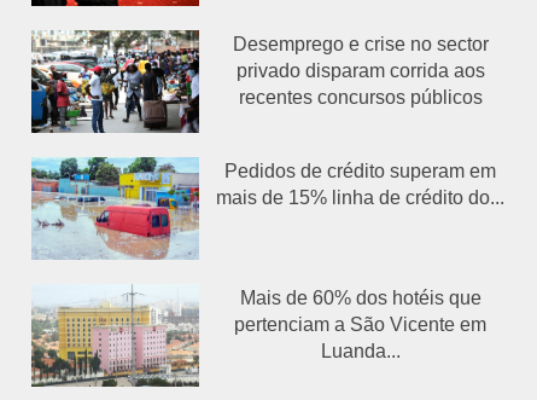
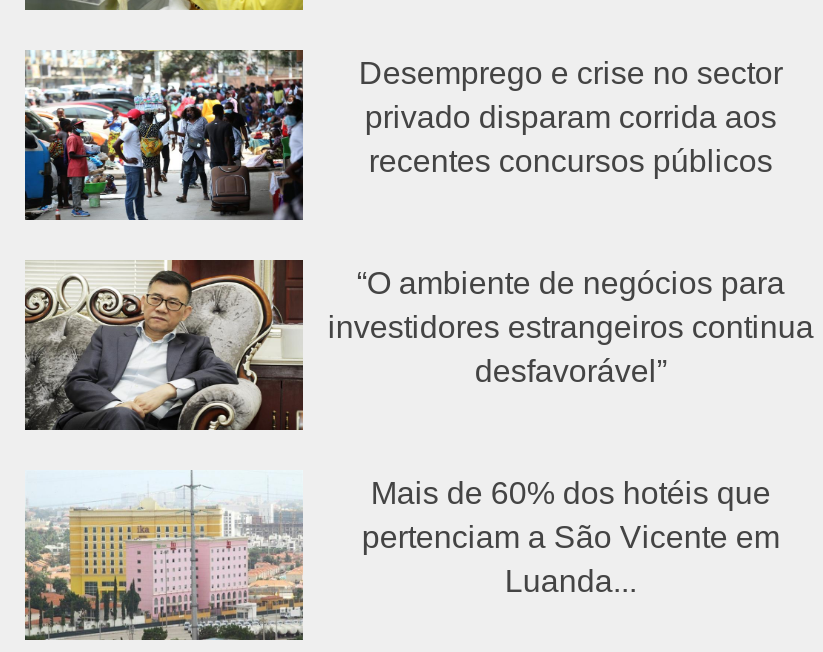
[30,156,505,260] [image] | Pedidos de crédito superam em | mais de 15% linha de crédito do... -> [23,258,814,432] [image] | “O ambiente de negócios para | investidores estrangeiros continua | desfavorável”

